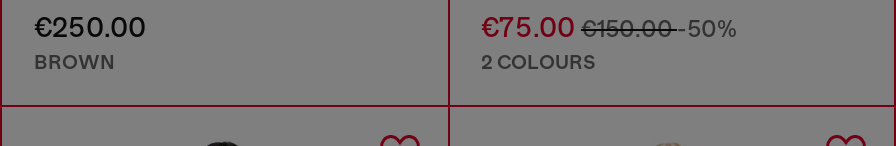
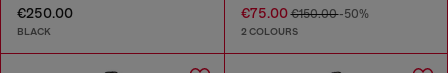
[34,49,114,75] BROWN -> [17,25,51,38] BLACK

